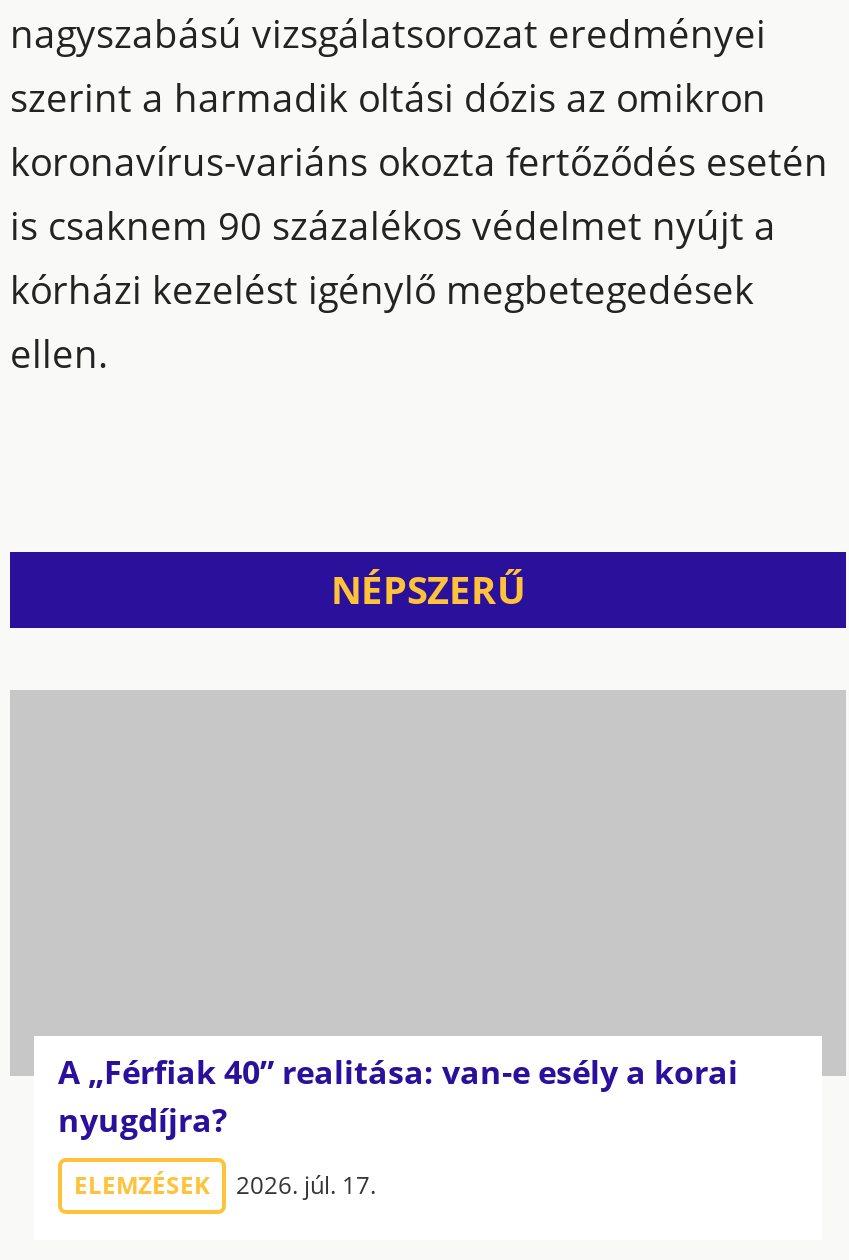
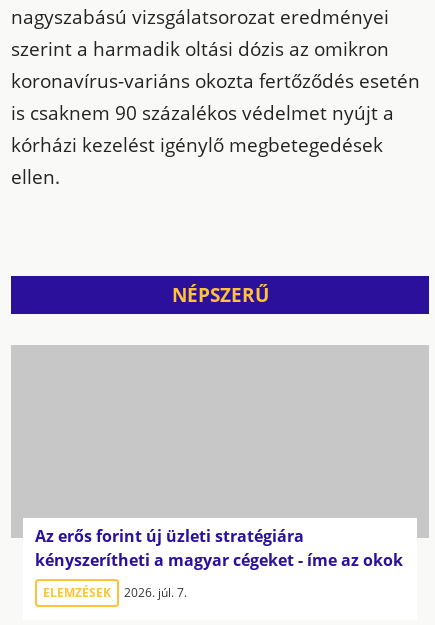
[58,1050,738,1142] A „Férfiak 40” realitása: van-e esély a korai | nyugdíjra? -> [35,525,403,571] Az erős forint új üzleti stratégiára | kényszerítheti a magyar cégeket - íme az okok
[74,1168,376,1202] ELEMZÉSEK 2026. júl. 17. -> [43,584,187,601] ELEMZÉSEK 2026. júl. 7.

